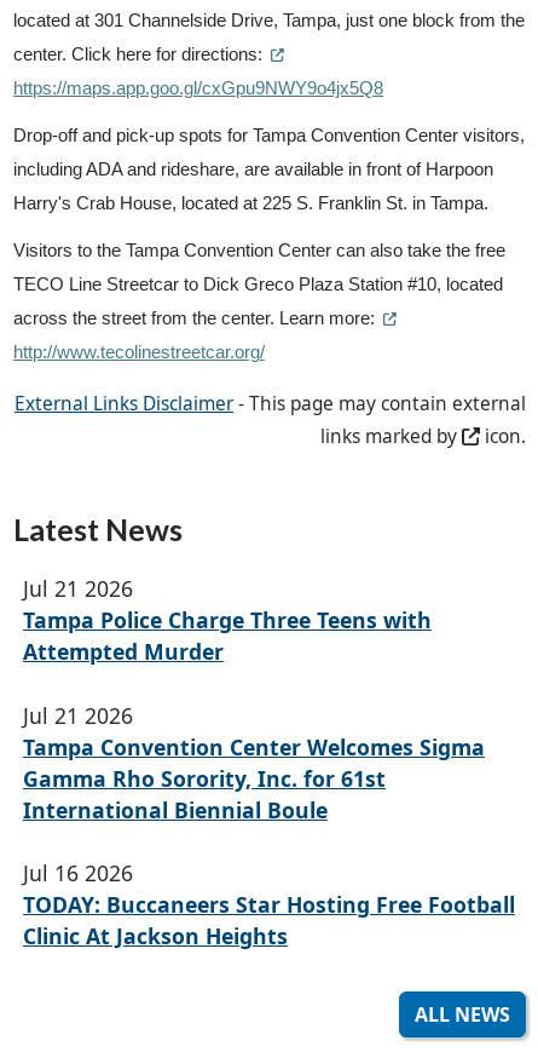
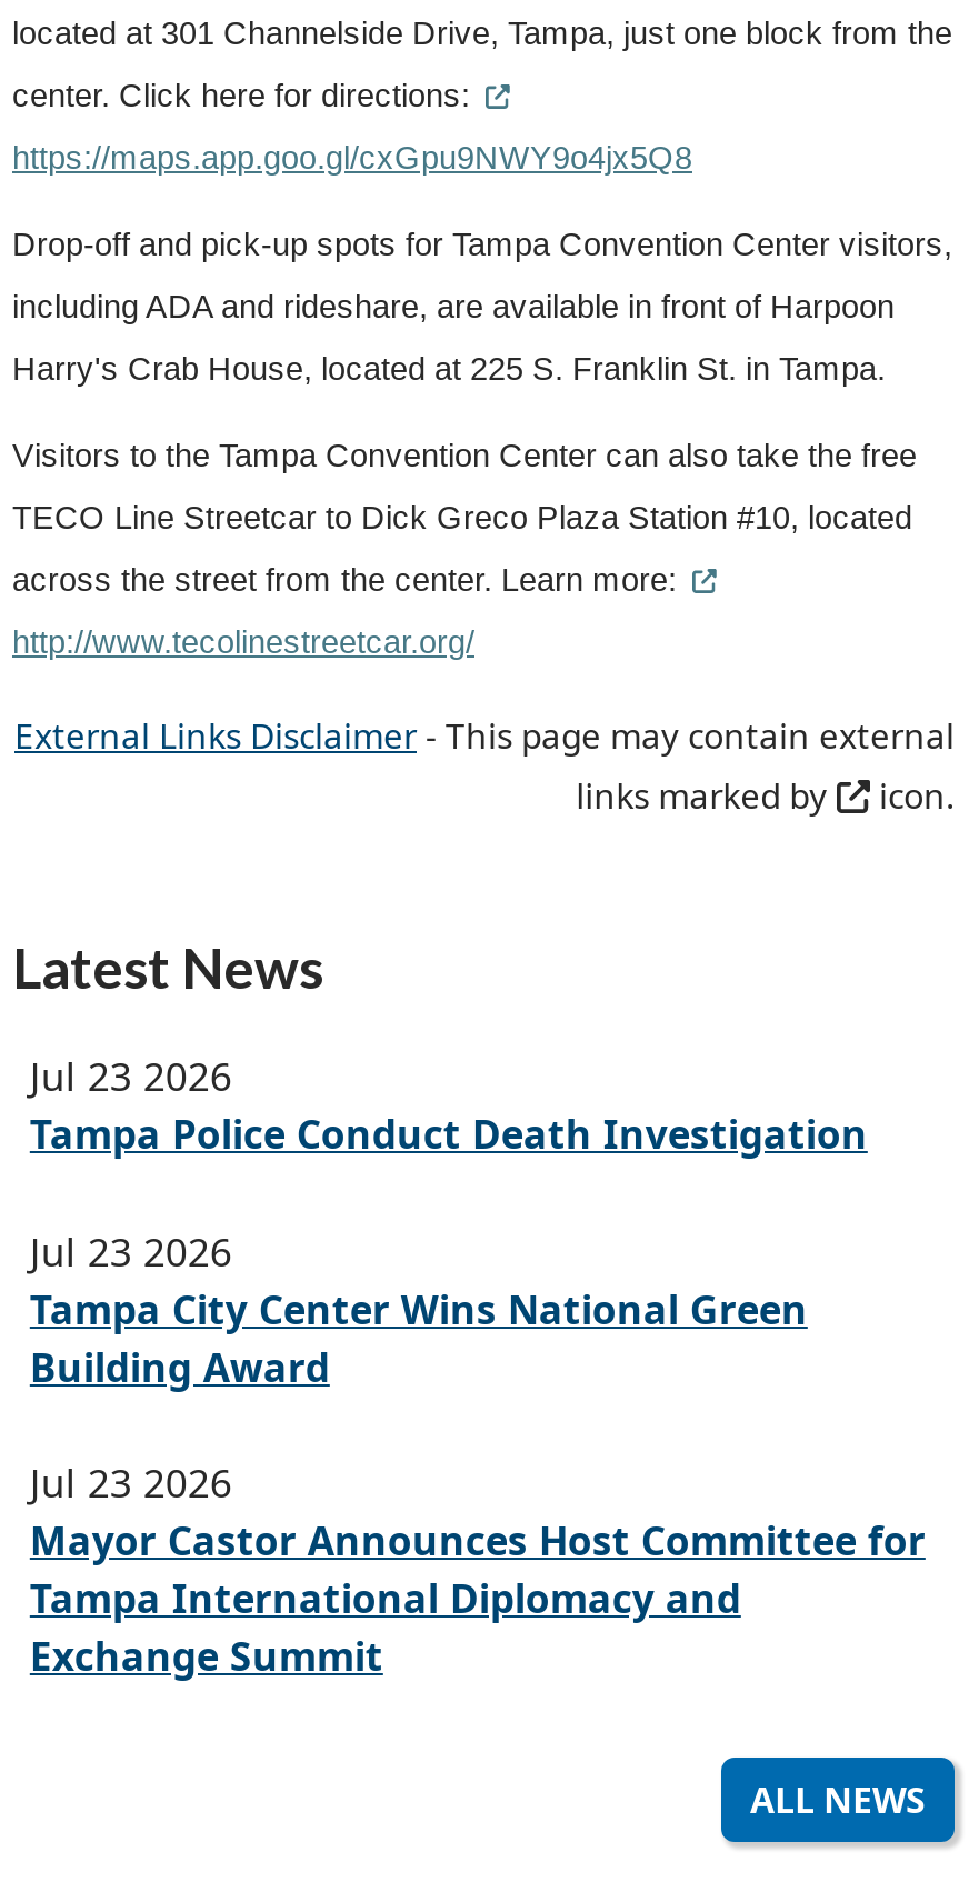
[23,574,431,666] Jul 21 2026 | Tampa Police Charge Three Teens with | Attempted Murder -> [30,1049,868,1160] Jul 23 2026 | Tampa Police Conduct Death Investigation
[23,700,485,824] Jul 21 2026 | Tampa Convention Center Welcomes Sigma | Gamma Rho Sorority, Inc. for 61st | International Biennial Boule -> [30,1223,808,1392] Jul 23 2026 | Tampa City Center Wins National Green | Building Award
[23,858,515,950] Jul 16 2026 | TODAY: Buccaneers Star Hosting Free Football | Clinic At Jackson Heights -> [30,1455,925,1682] Jul 23 2026 | Mayor Castor Announces Host Committee for | Tampa International Diplomacy and | Exchange Summit

